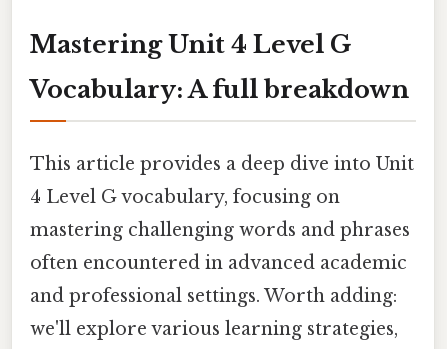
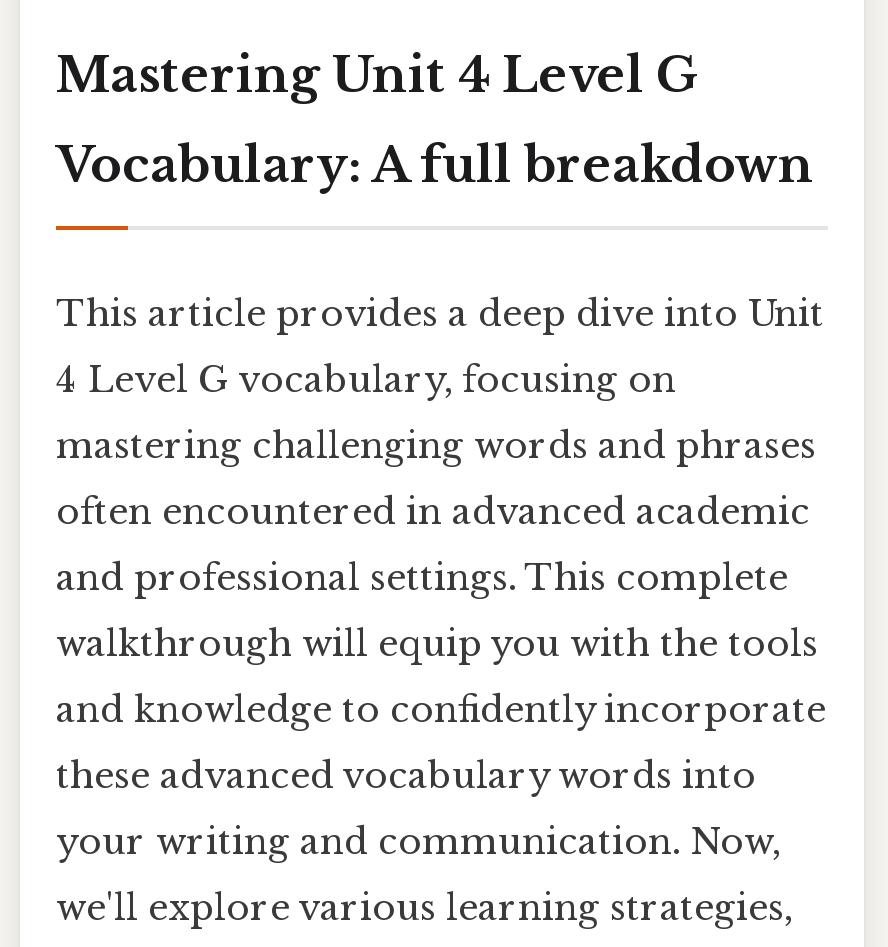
[30,285,397,307] and professional settings. Worth adding: -> [56,556,826,864] and professional settings. This complete | walkthrough will equip you with the tools | and knowledge to confidently incorporate | these advanced vocabulary words into | your writing and communication. Now,

